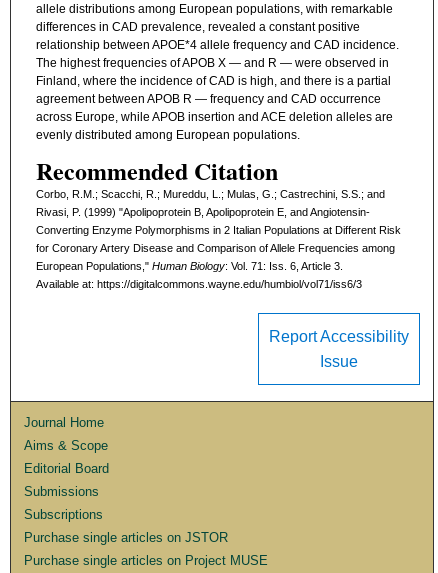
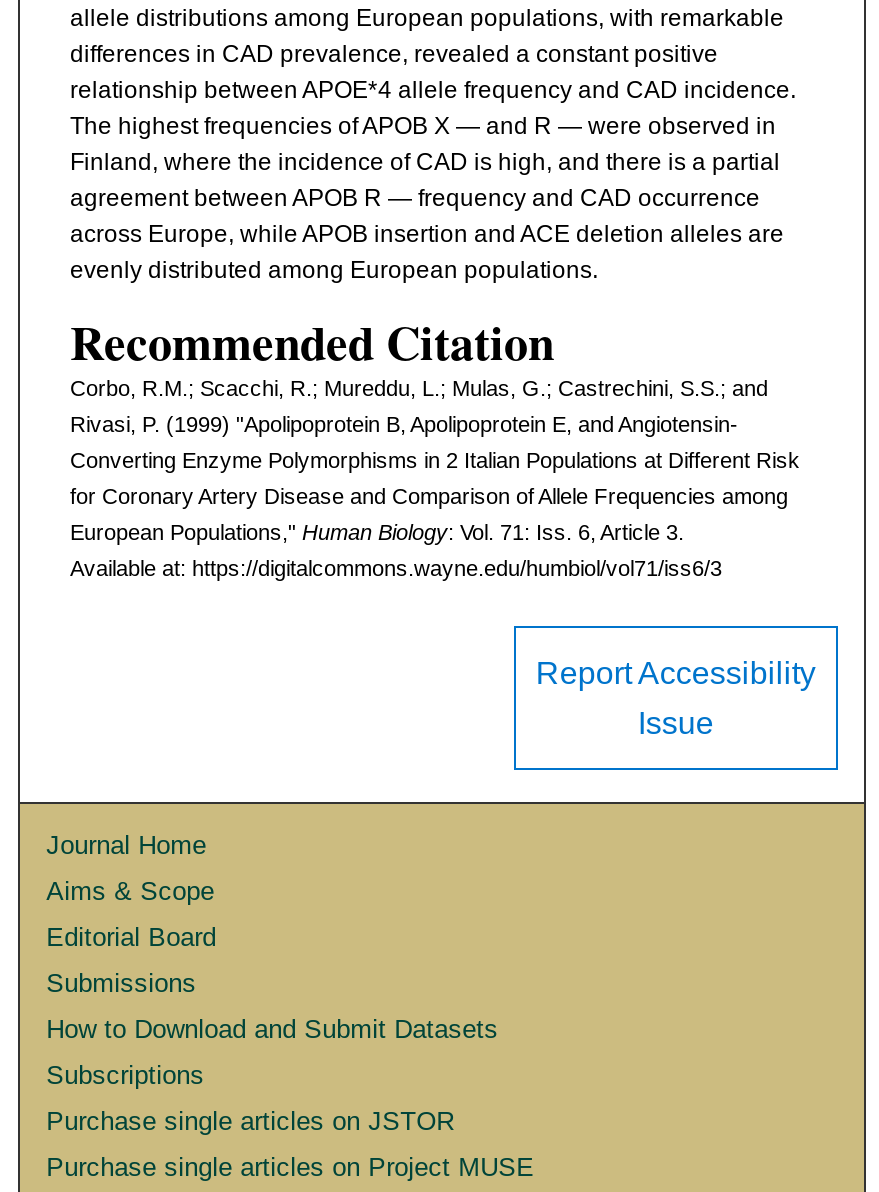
none -> [46,1015,498,1045] How to Download and Submit Datasets

